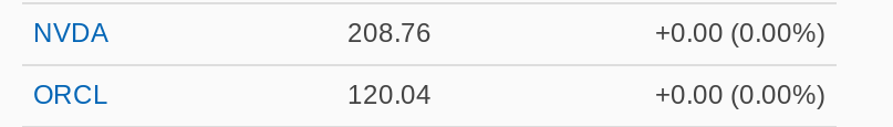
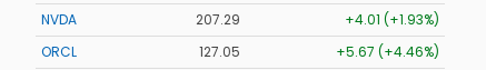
[347,17,432,48] 208.76 -> [196,10,240,29] 207.29
[655,17,825,48] +0.00 (0.00%) -> [345,10,439,29] +4.01 (+1.93%)
[347,79,432,110] 120.04 -> [199,43,240,61] 127.05
[655,79,825,110] +0.00 (0.00%) -> [336,43,439,61] +5.67 (+4.46%)

